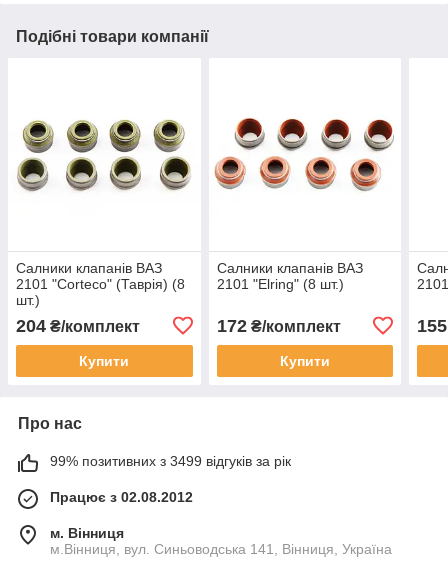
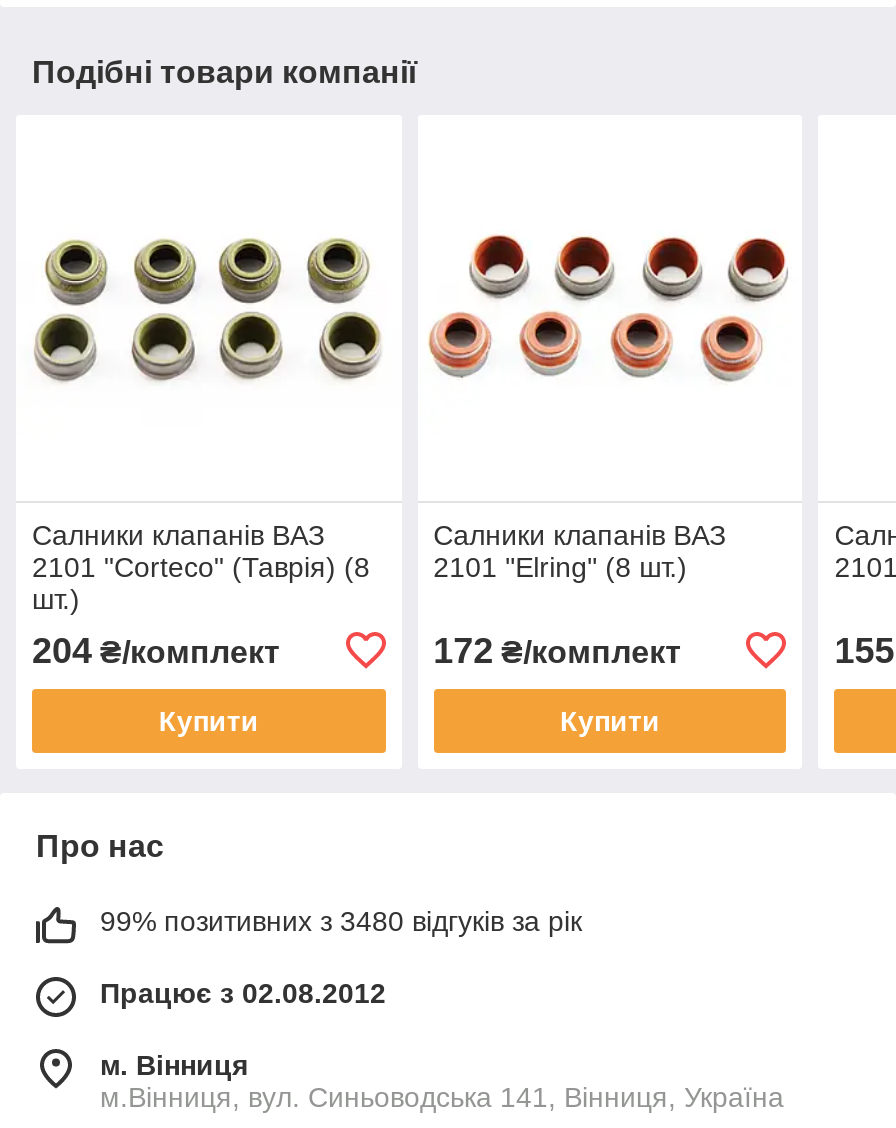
[50,453,291,469] 99% позитивних з 3499 відгуків за рік -> [100,905,582,937] 99% позитивних з 3480 відгуків за рік

